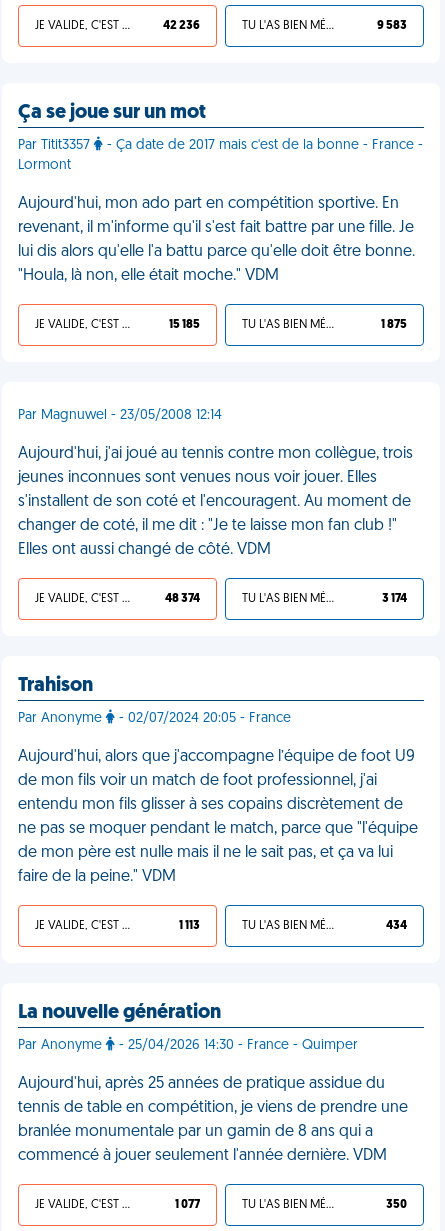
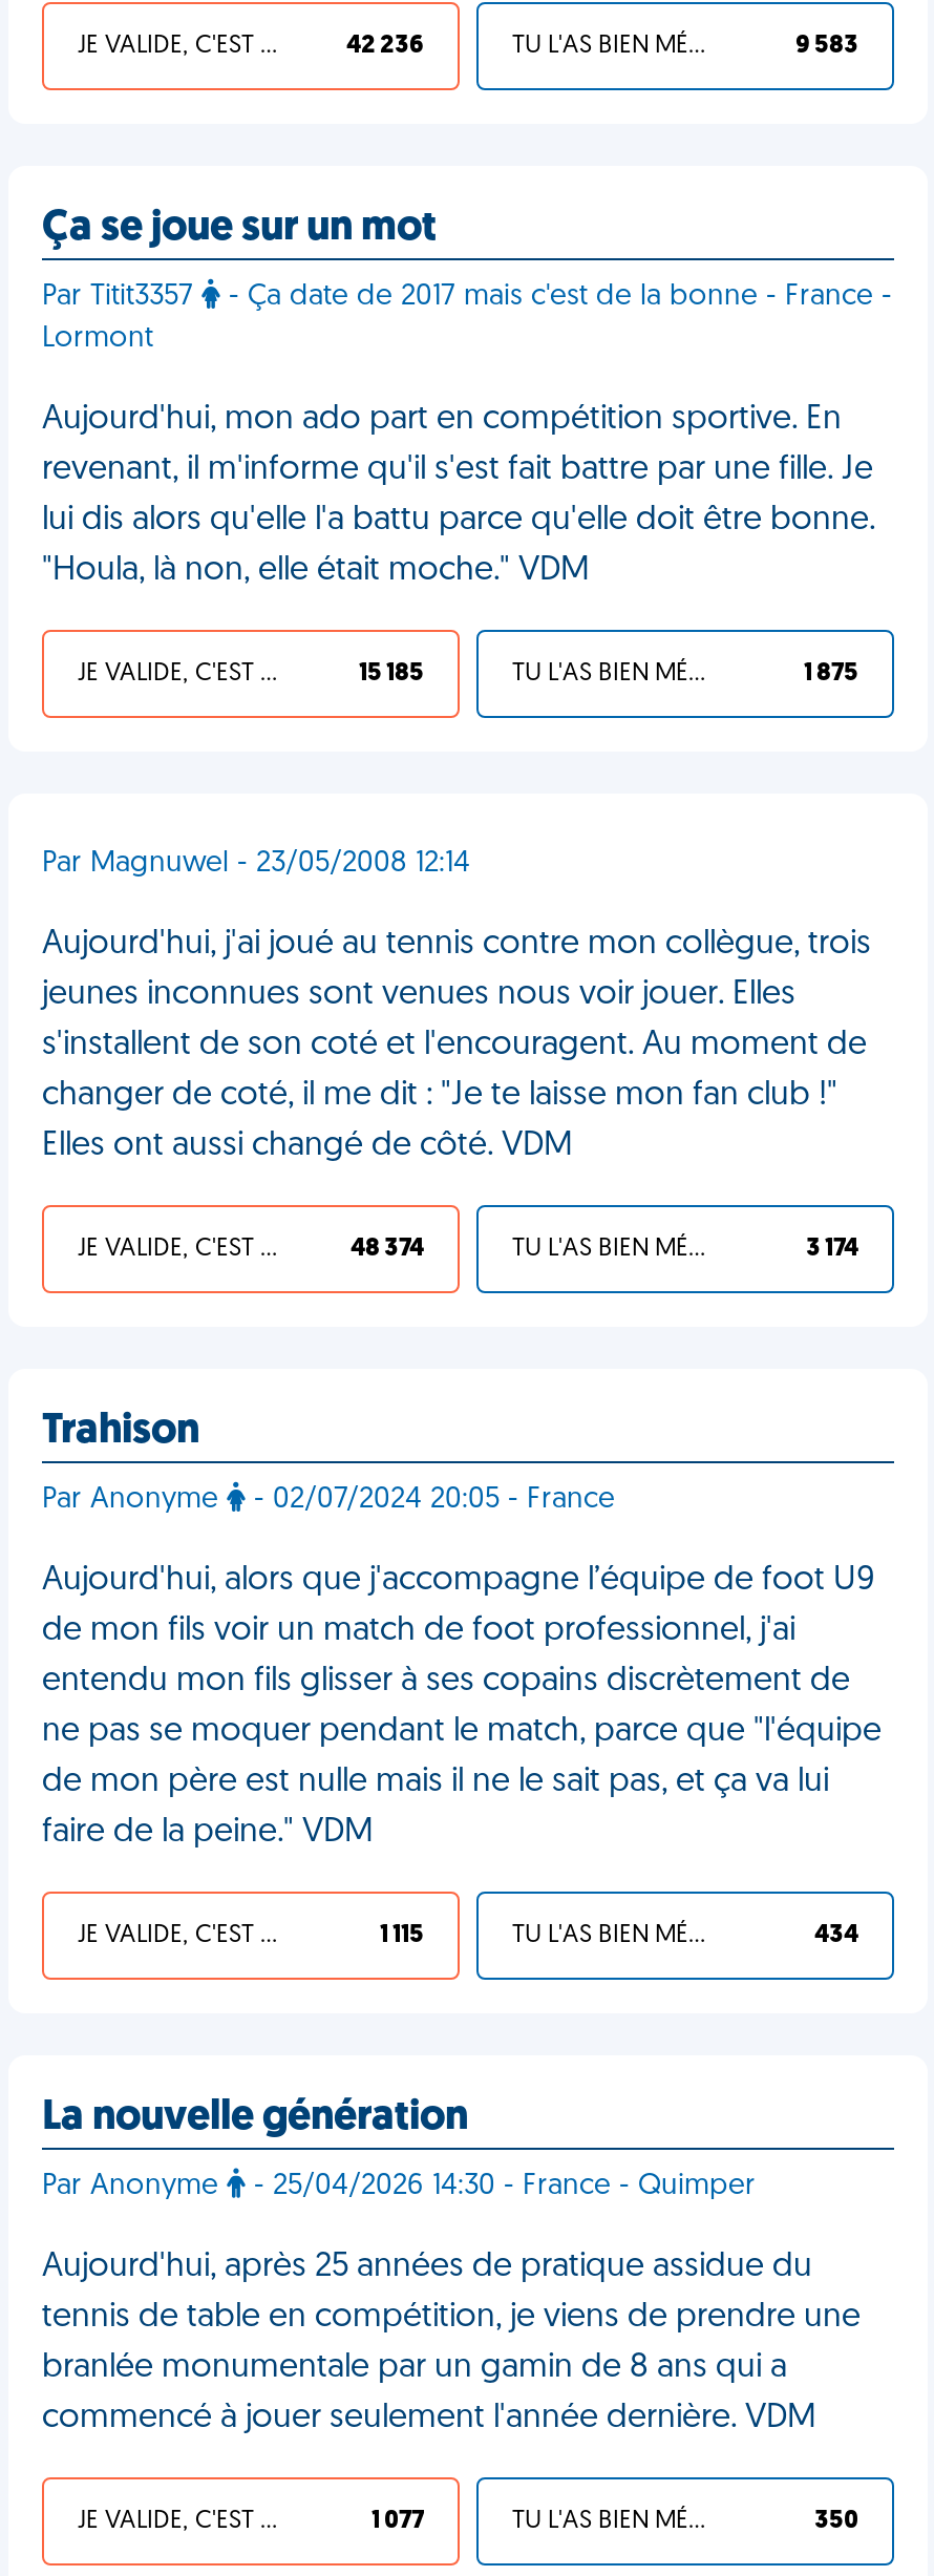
[179,920,200,932] 1 113 -> [380,1923,424,1948] 1 115

